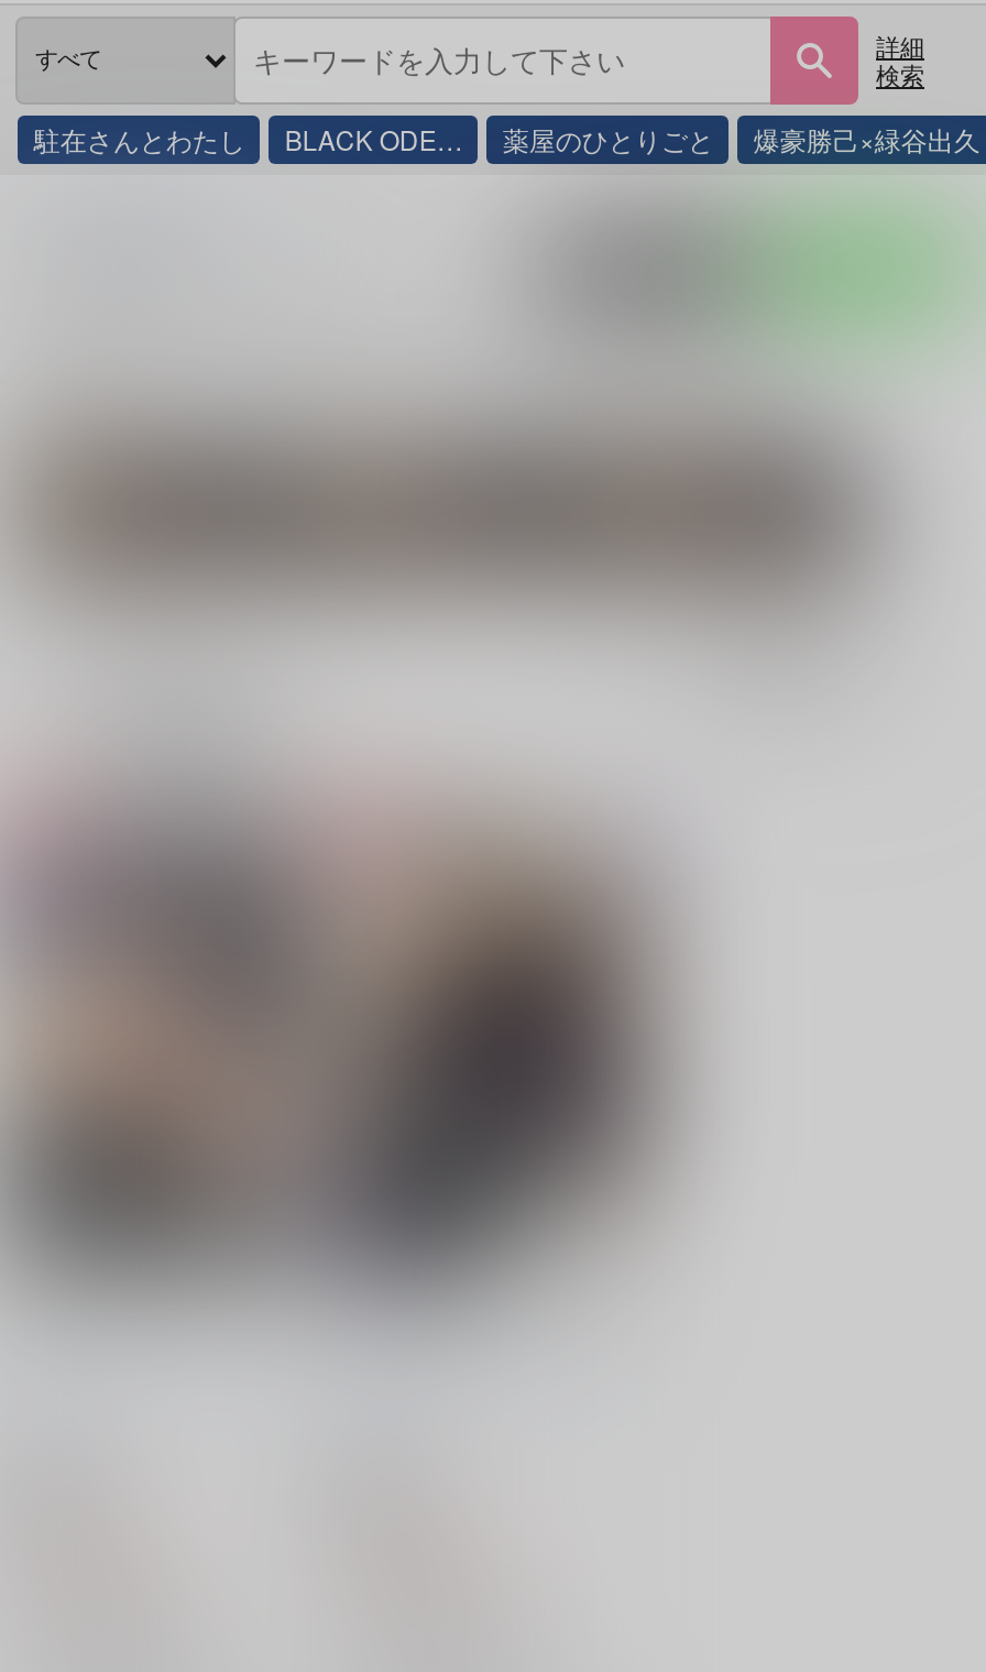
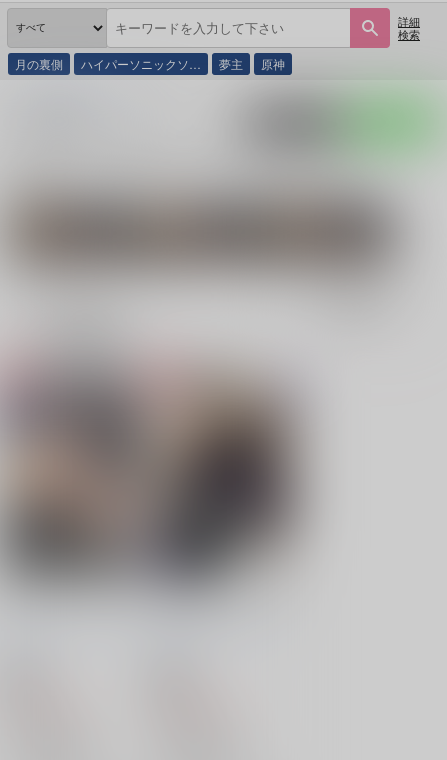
[34,120,980,157] 駐在さんとわたし | BLACK ODE… | 薬屋のひとりごと | 爆豪勝己×緑谷出久 -> [15,55,285,72] 月の裏側 | ハイパーソニックソ… | 夢主 | 原神

